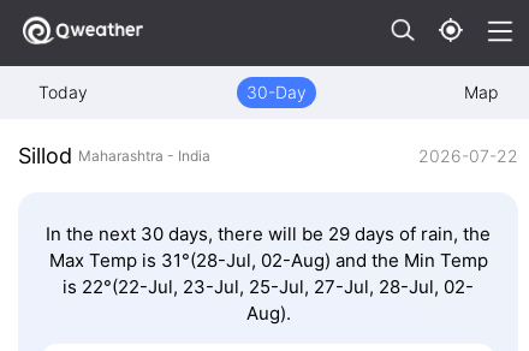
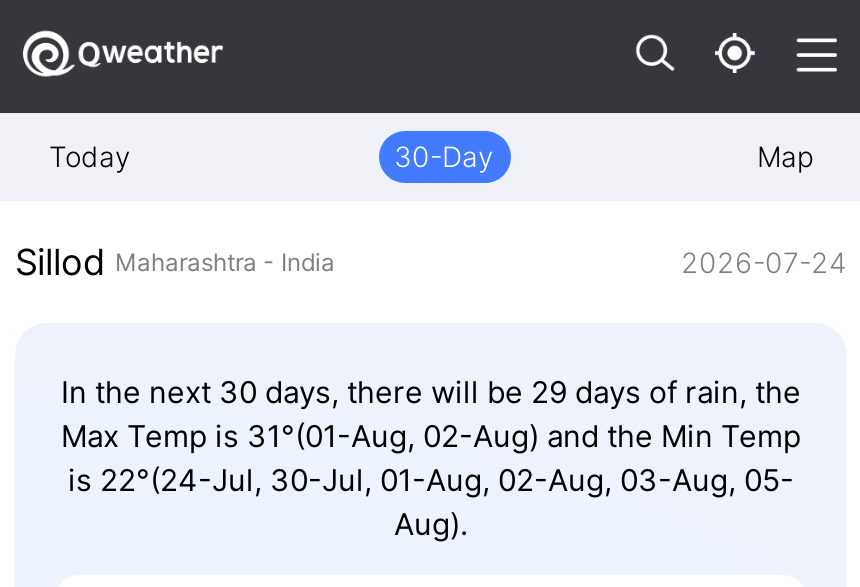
[418,145,518,165] 2026-07-22 -> [681,244,847,278] 2026-07-24
[49,249,488,272] Max Temp is 31°(28-Jul, 02-Aug) and the Min Temp -> [61,417,801,455] Max Temp is 31°(01-Aug, 02-Aug) and the Min Temp
[63,275,474,298] is 22°(22-Jul, 23-Jul, 25-Jul, 27-Jul, 28-Jul, 02- -> [68,461,794,499] is 22°(24-Jul, 30-Jul, 01-Aug, 02-Aug, 03-Aug, 05-

